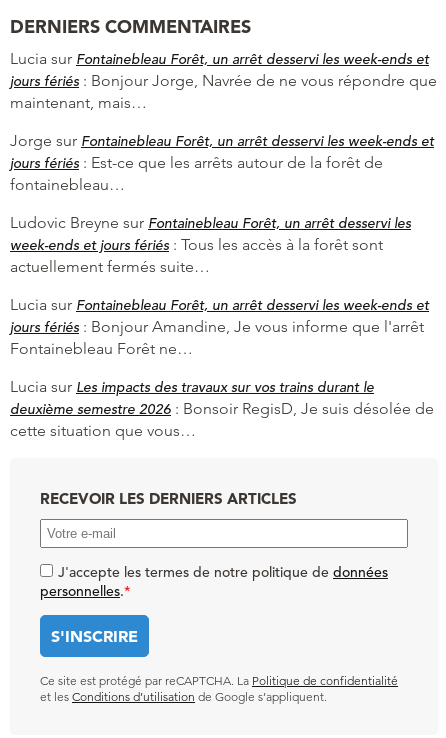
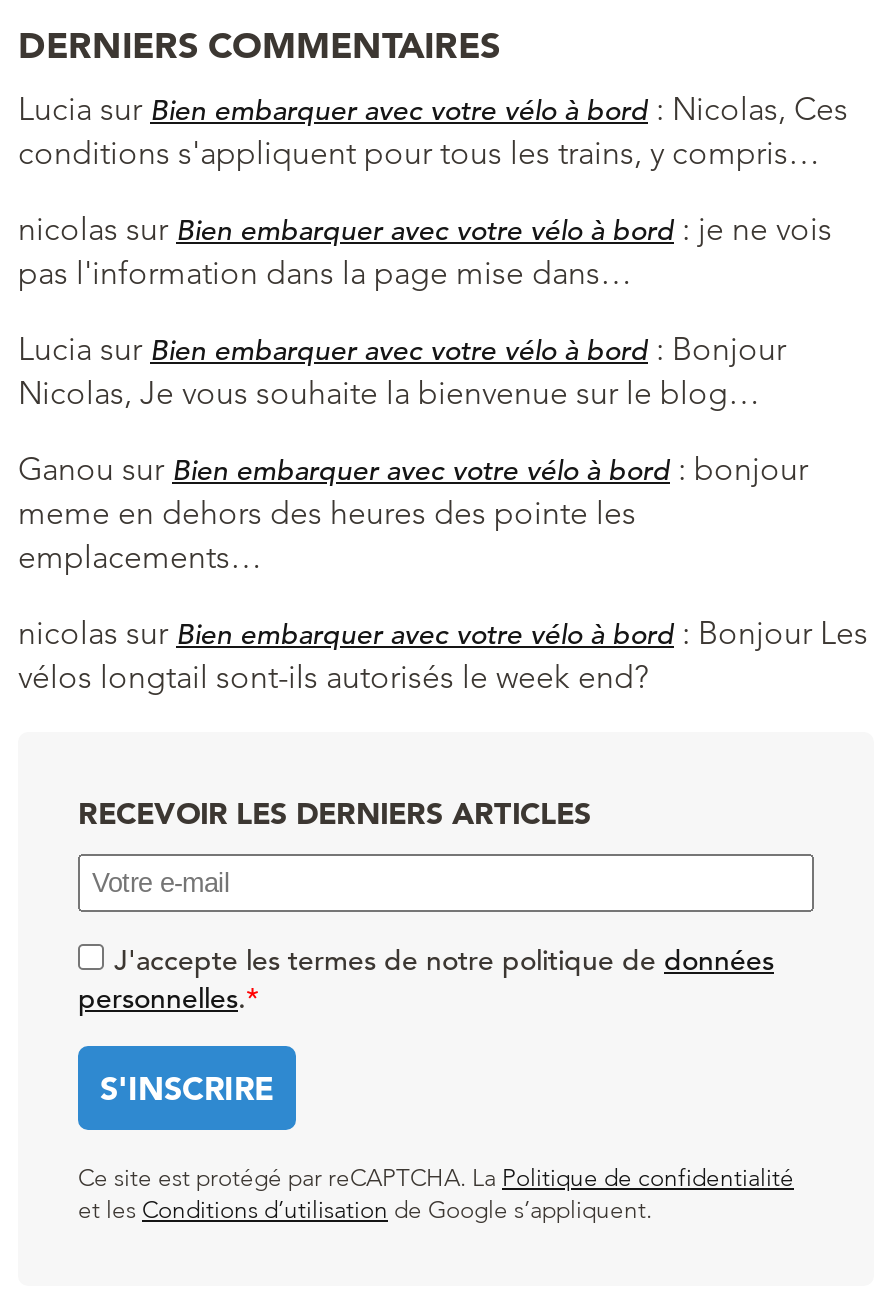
[10,49,437,112] Lucia sur Fontainebleau Forêt, un arrêt desservi les week-ends et | jours fériés: Bonjour Jorge, Navrée de ne vous répondre que | maintenant, mais… -> [18,89,848,171] Lucia sur Bien embarquer avec votre vélo à bord: Nicolas, Ces | conditions s'appliquent pour tous les trains, y compris…
[10,131,434,194] Jorge sur Fontainebleau Forêt, un arrêt desservi les week-ends et | jours fériés: Est-ce que les arrêts autour de la forêt de | fontainebleau… -> [18,209,832,291] nicolas sur Bien embarquer avec votre vélo à bord: je ne vois | pas l'information dans la page mise dans…
[10,213,411,276] Ludovic Breyne sur Fontainebleau Forêt, un arrêt desservi les | week-ends et jours fériés: Tous les accès à la forêt sont | actuellement fermés suite… -> [18,329,786,411] Lucia sur Bien embarquer avec votre vélo à bord: Bonjour | Nicolas, Je vous souhaite la bienvenue sur le blog…
[10,295,429,358] Lucia sur Fontainebleau Forêt, un arrêt desservi les week-ends et | jours fériés: Bonjour Amandine, Je vous informe que l'arrêt | Fontainebleau Forêt ne… -> [18,449,808,575] Ganou sur Bien embarquer avec votre vélo à bord: bonjour | meme en dehors des heures des pointe les | emplacements…
[10,377,434,440] Lucia sur Les impacts des travaux sur vos trains durant le | deuxième semestre 2026: Bonsoir RegisD, Je suis désolée de | cette situation que vous… -> [18,613,868,695] nicolas sur Bien embarquer avec votre vélo à bord: Bonjour Les | vélos longtail sont-ils autorisés le week end?

